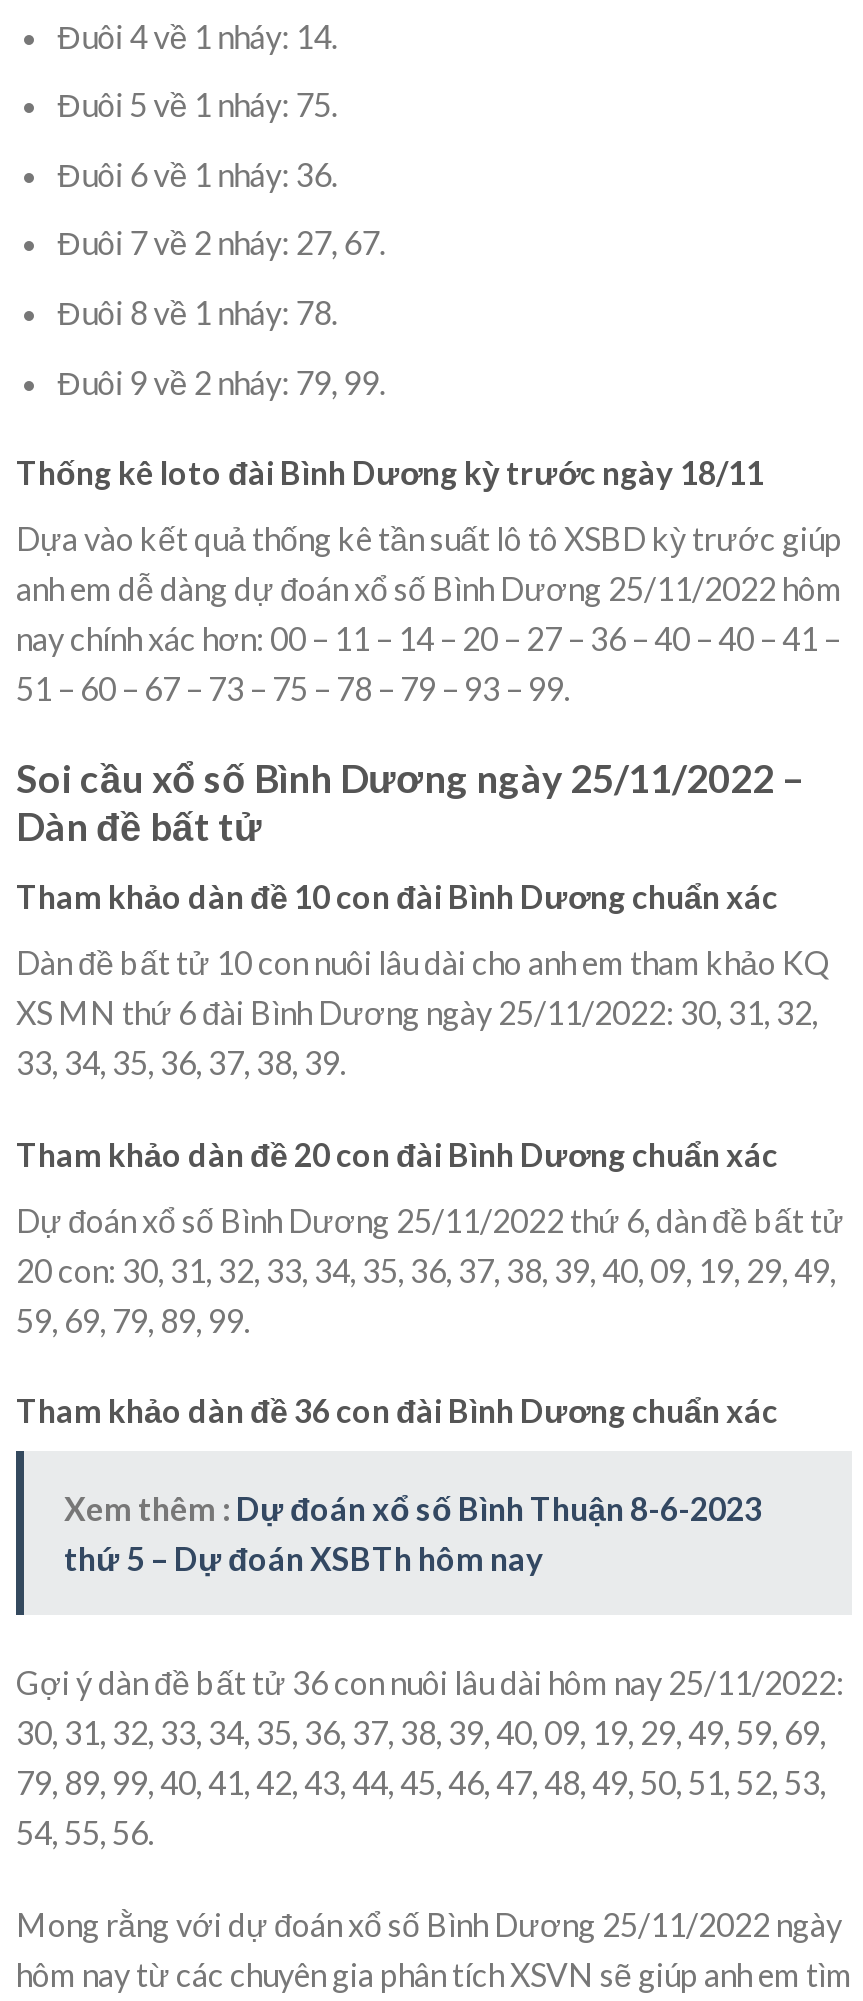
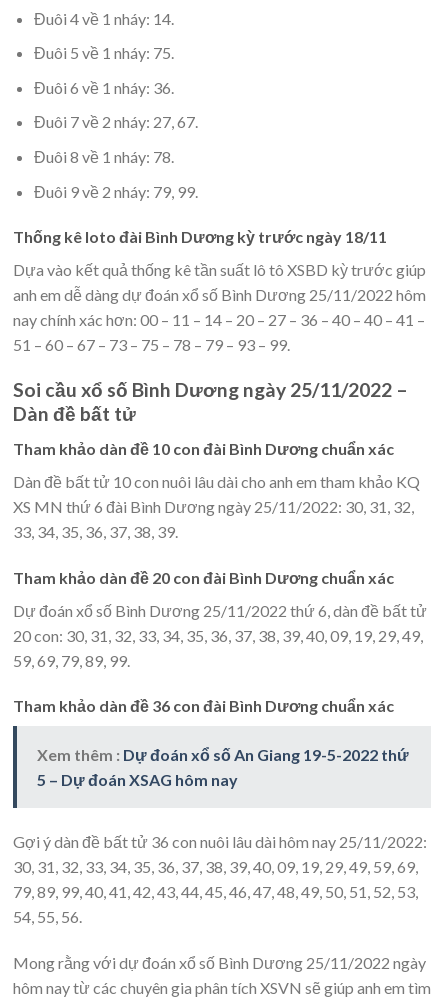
[64,1490,762,1578] Xem thêm : Dự đoán xổ số Bình Thuận 8-6-2023 | thứ 5 – Dự đoán XSBTh hôm nay -> [37,745,409,789] Xem thêm : Dự đoán xổ số An Giang 19-5-2022 thứ | 5 – Dự đoán XSAG hôm nay

